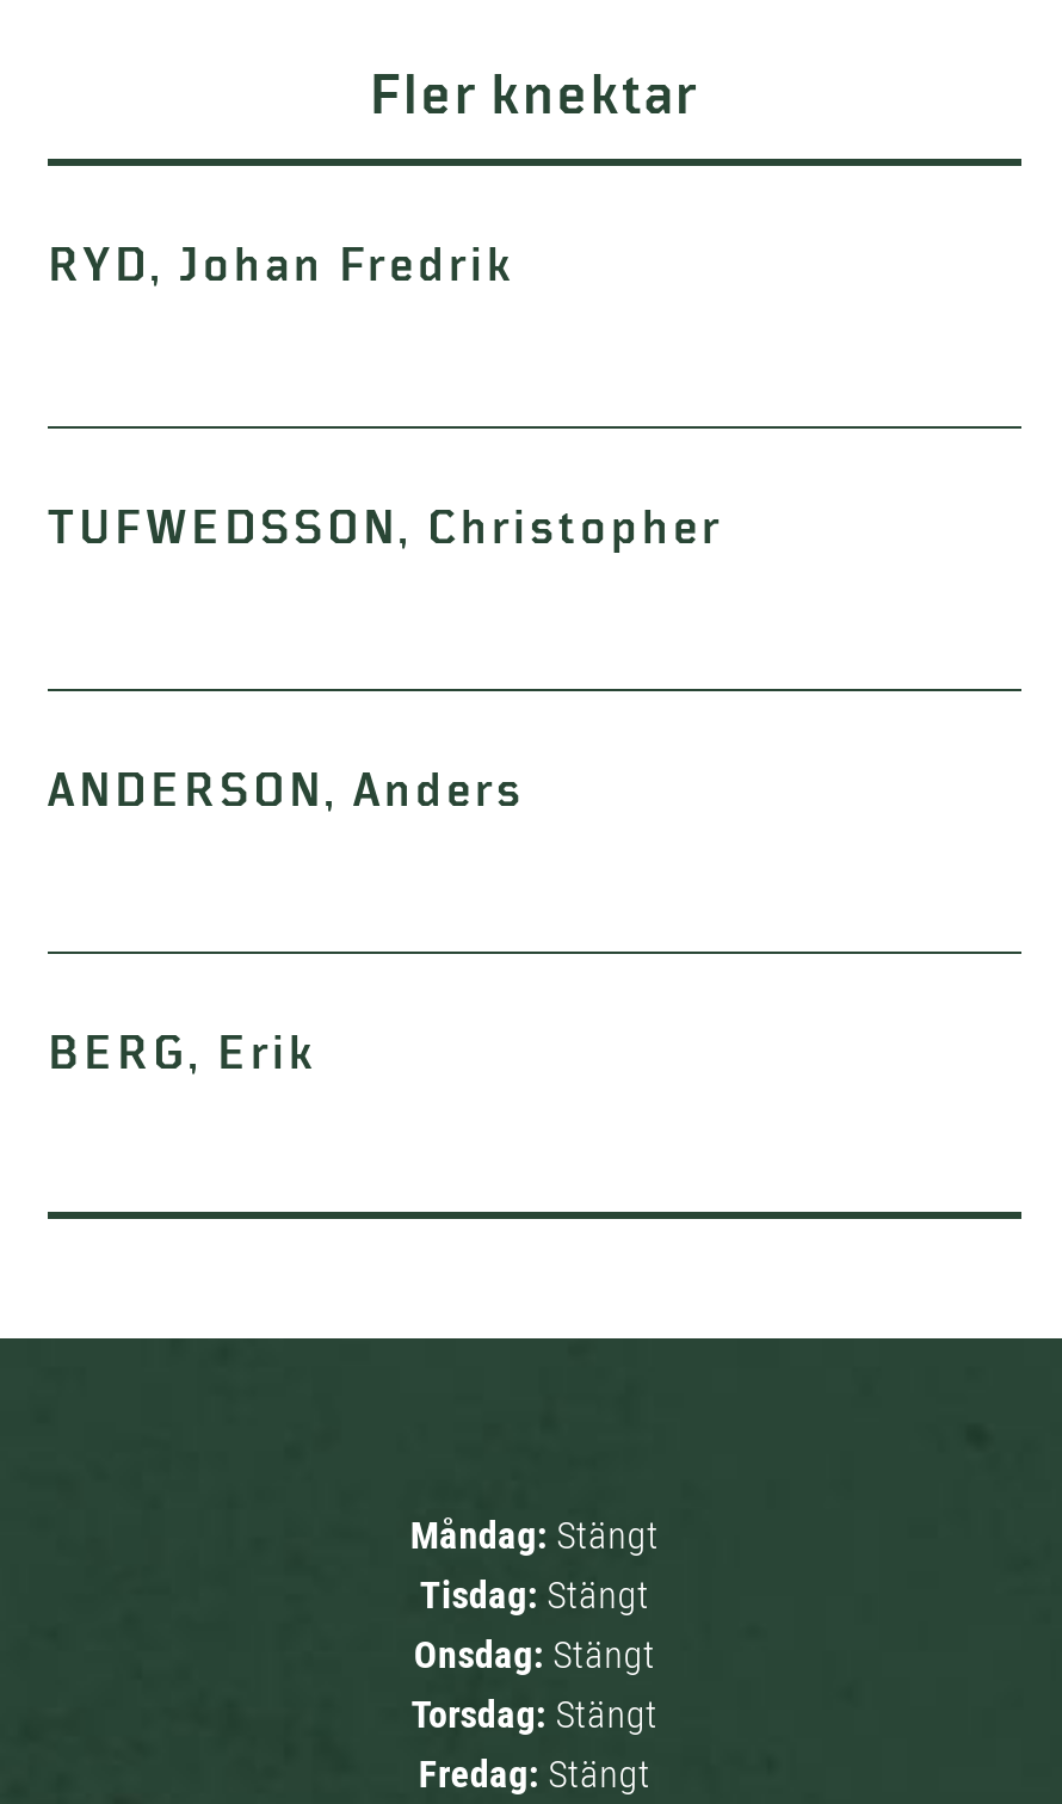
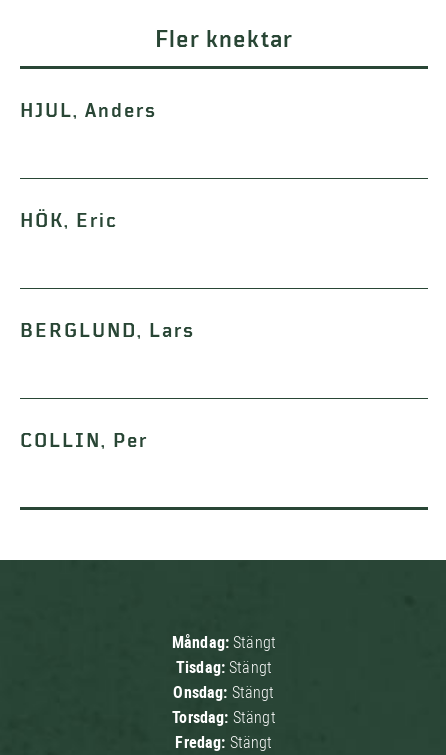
[48,240,515,293] RYD, Johan Fredrik -> [20,100,157,122] HJUL, Anders
[48,503,723,555] TUFWEDSSON, Christopher -> [20,210,118,232] HÖK, Eric
[48,765,525,818] ANDERSON, Anders -> [20,320,195,342] BERGLUND, Lars
[48,1028,317,1080] BERG, Erik -> [20,430,148,452] COLLIN, Per

